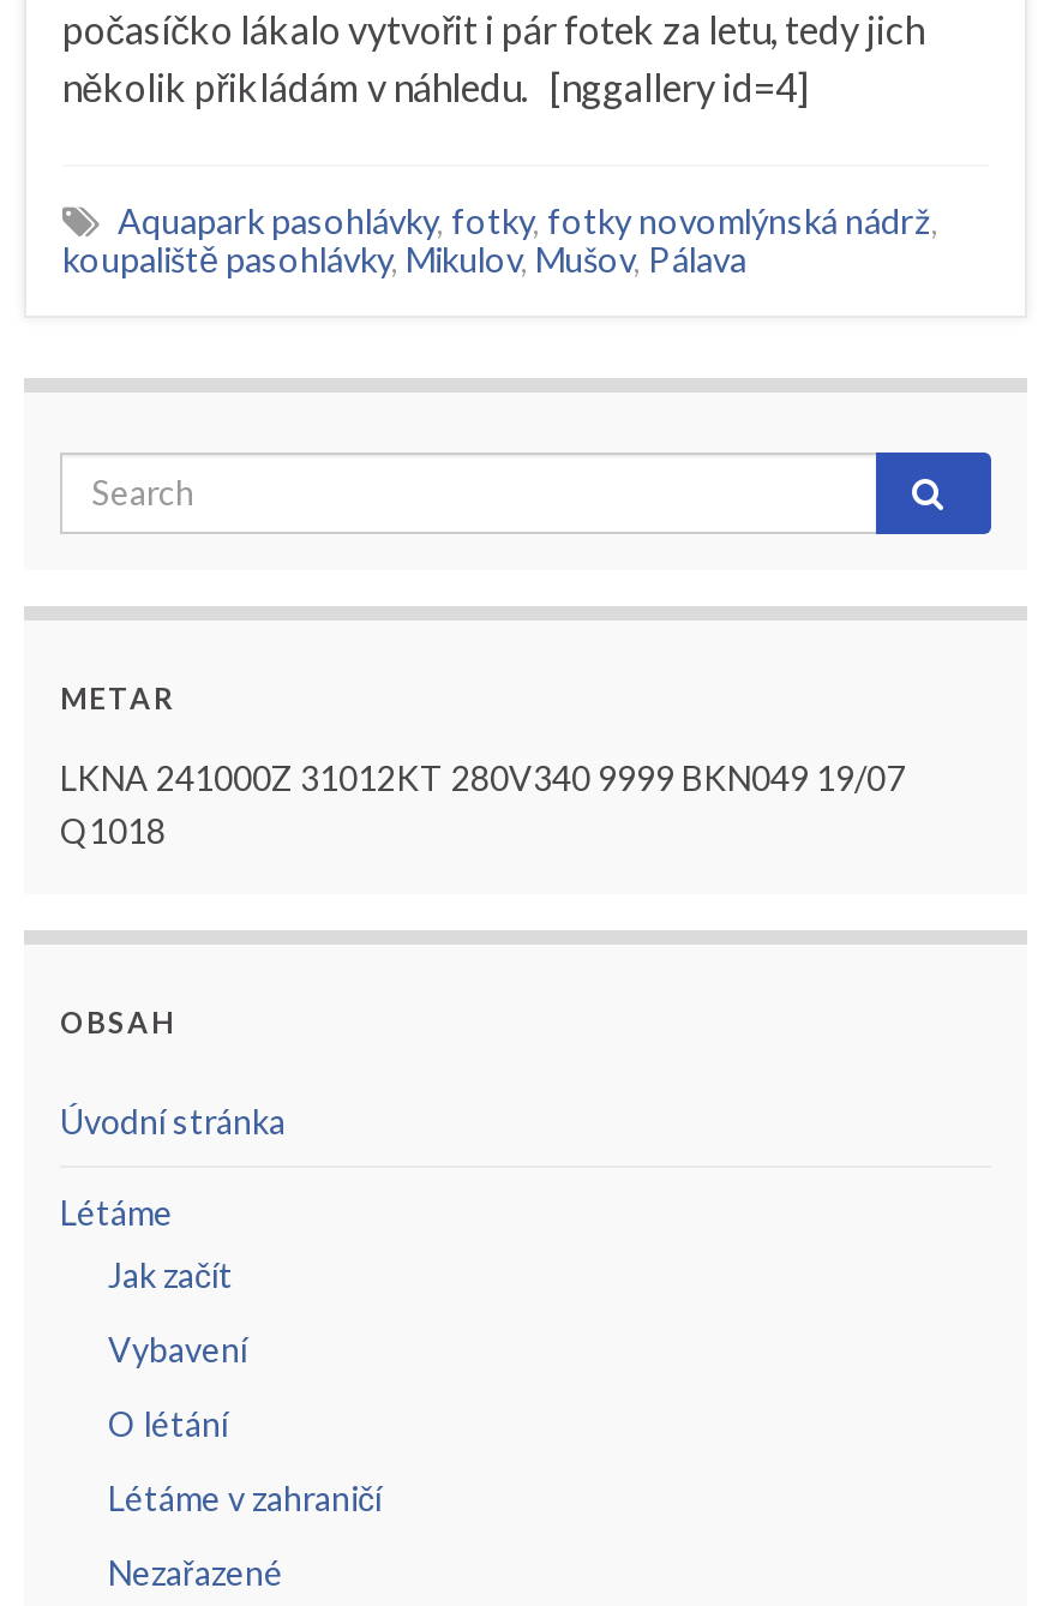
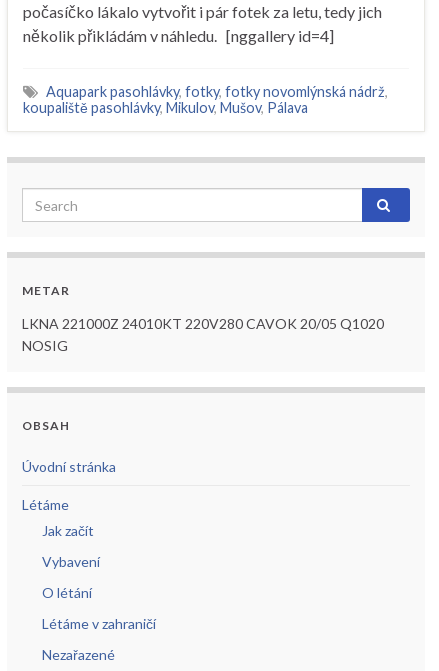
[60,757,905,851] LKNA 241000Z 31012KT 280V340 9999 BKN049 19/07 | Q1018 -> [22,315,384,354] LKNA 221000Z 24010KT 220V280 CAVOK 20/05 Q1020 | NOSIG

